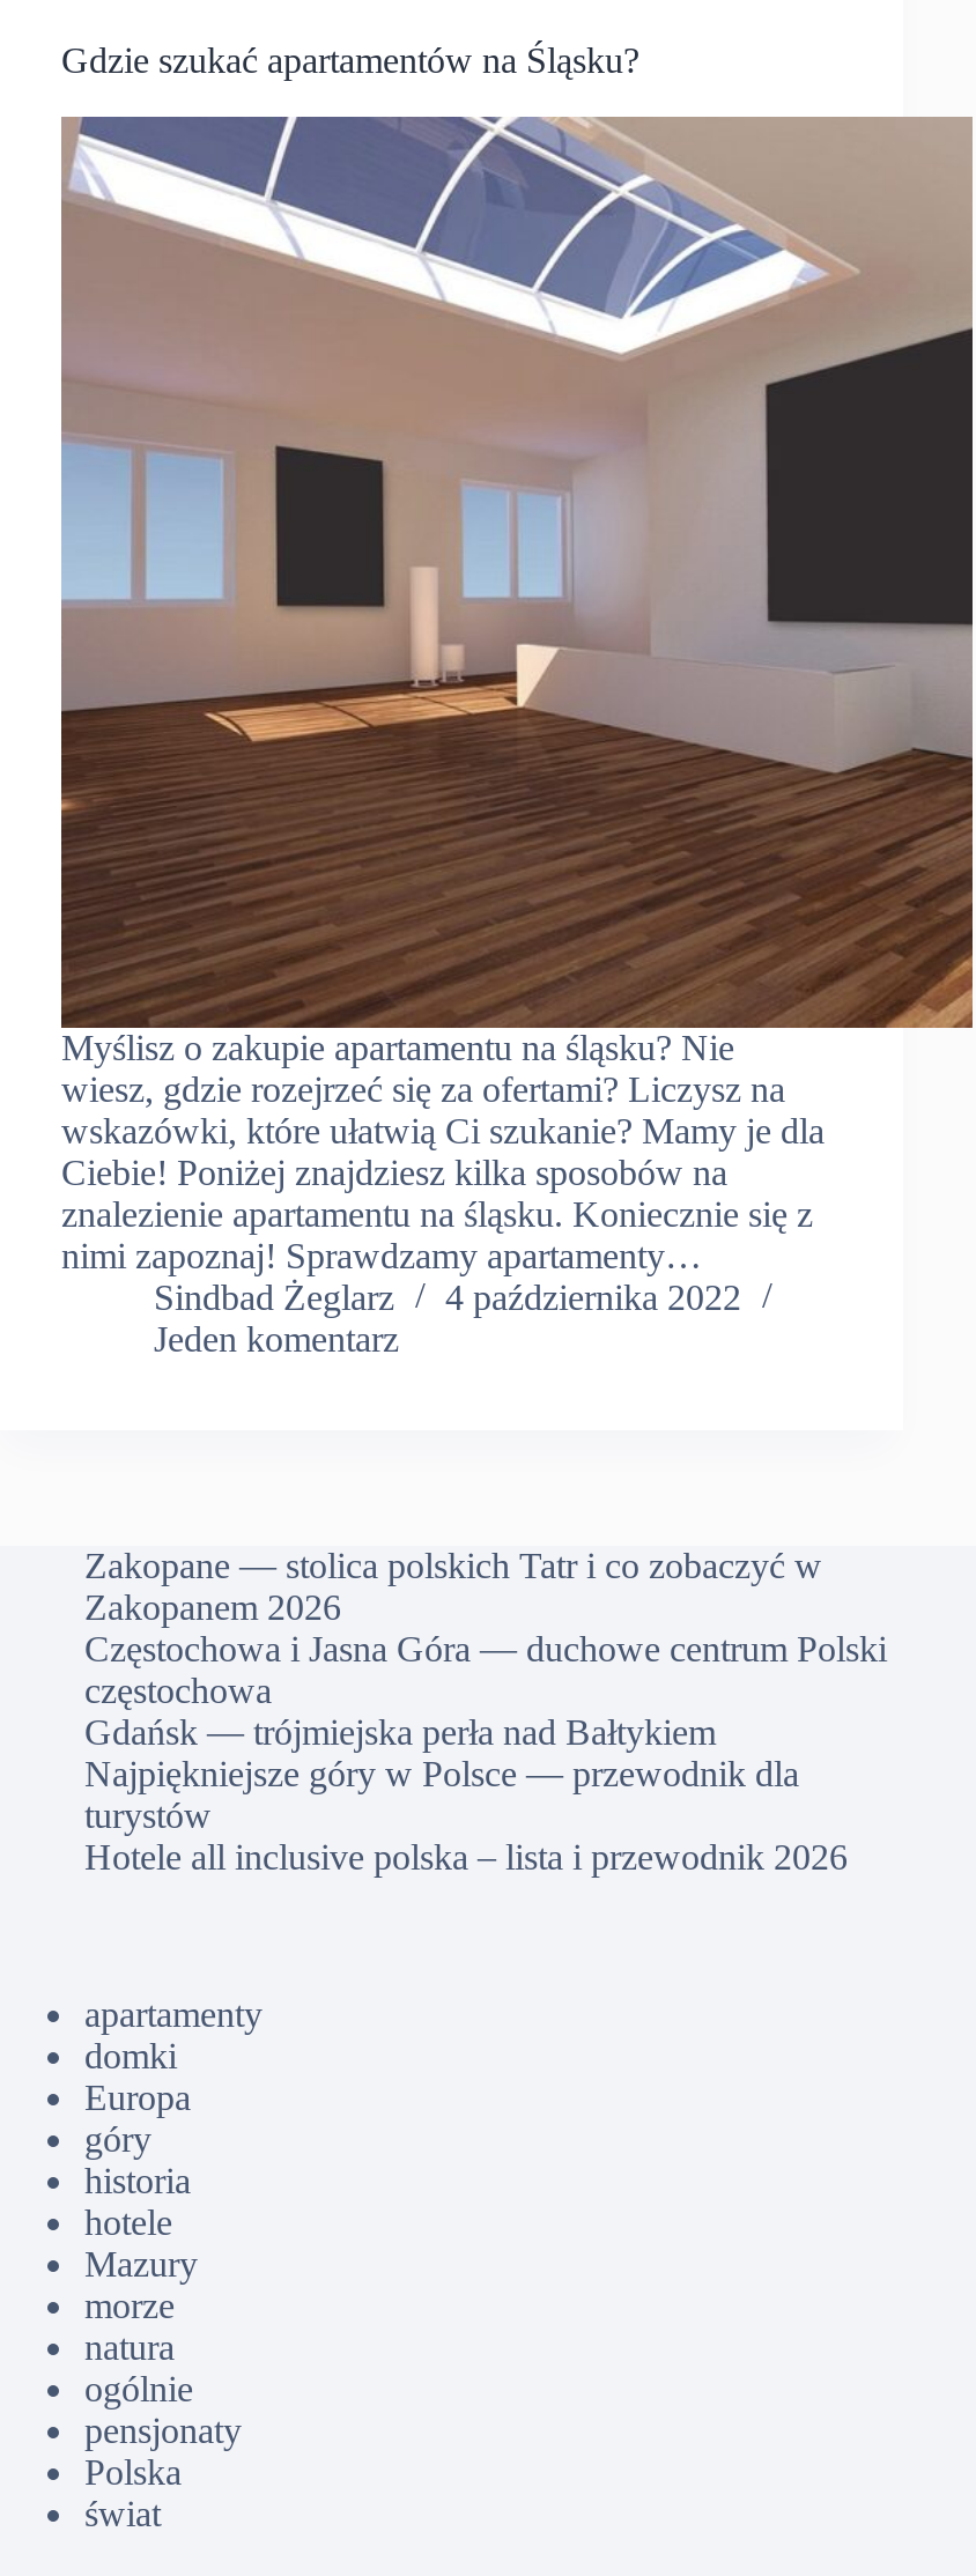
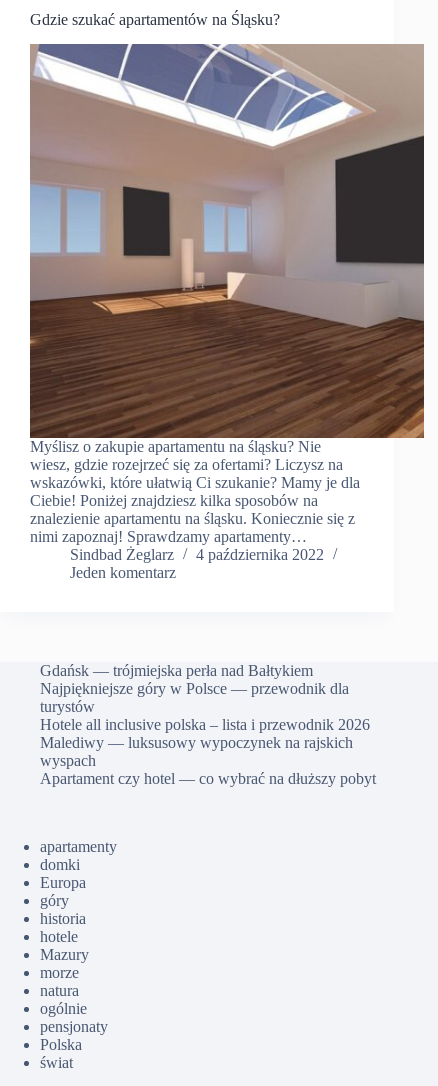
[84,1546,887,1710] Zakopane — stolica polskich Tatr i co zobaczyć w | Zakopanem 2026 | Częstochowa i Jasna Góra — duchowe centrum Polski | częstochowa -> none
moved [84,1713,848,1877] -> [40,662,370,733]: Gdańsk — trójmiejska perła nad Bałtykiem | Najpiękniejsze góry w Polsce — przewodnik dla | turystów | Hotele all inclusive polska – lista i przewodnik 2026
none -> [40,734,376,787] Malediwy — luksusowy wypoczynek na rajskich | wyspach | Apartament czy hotel — co wybrać na dłuższy pobyt

